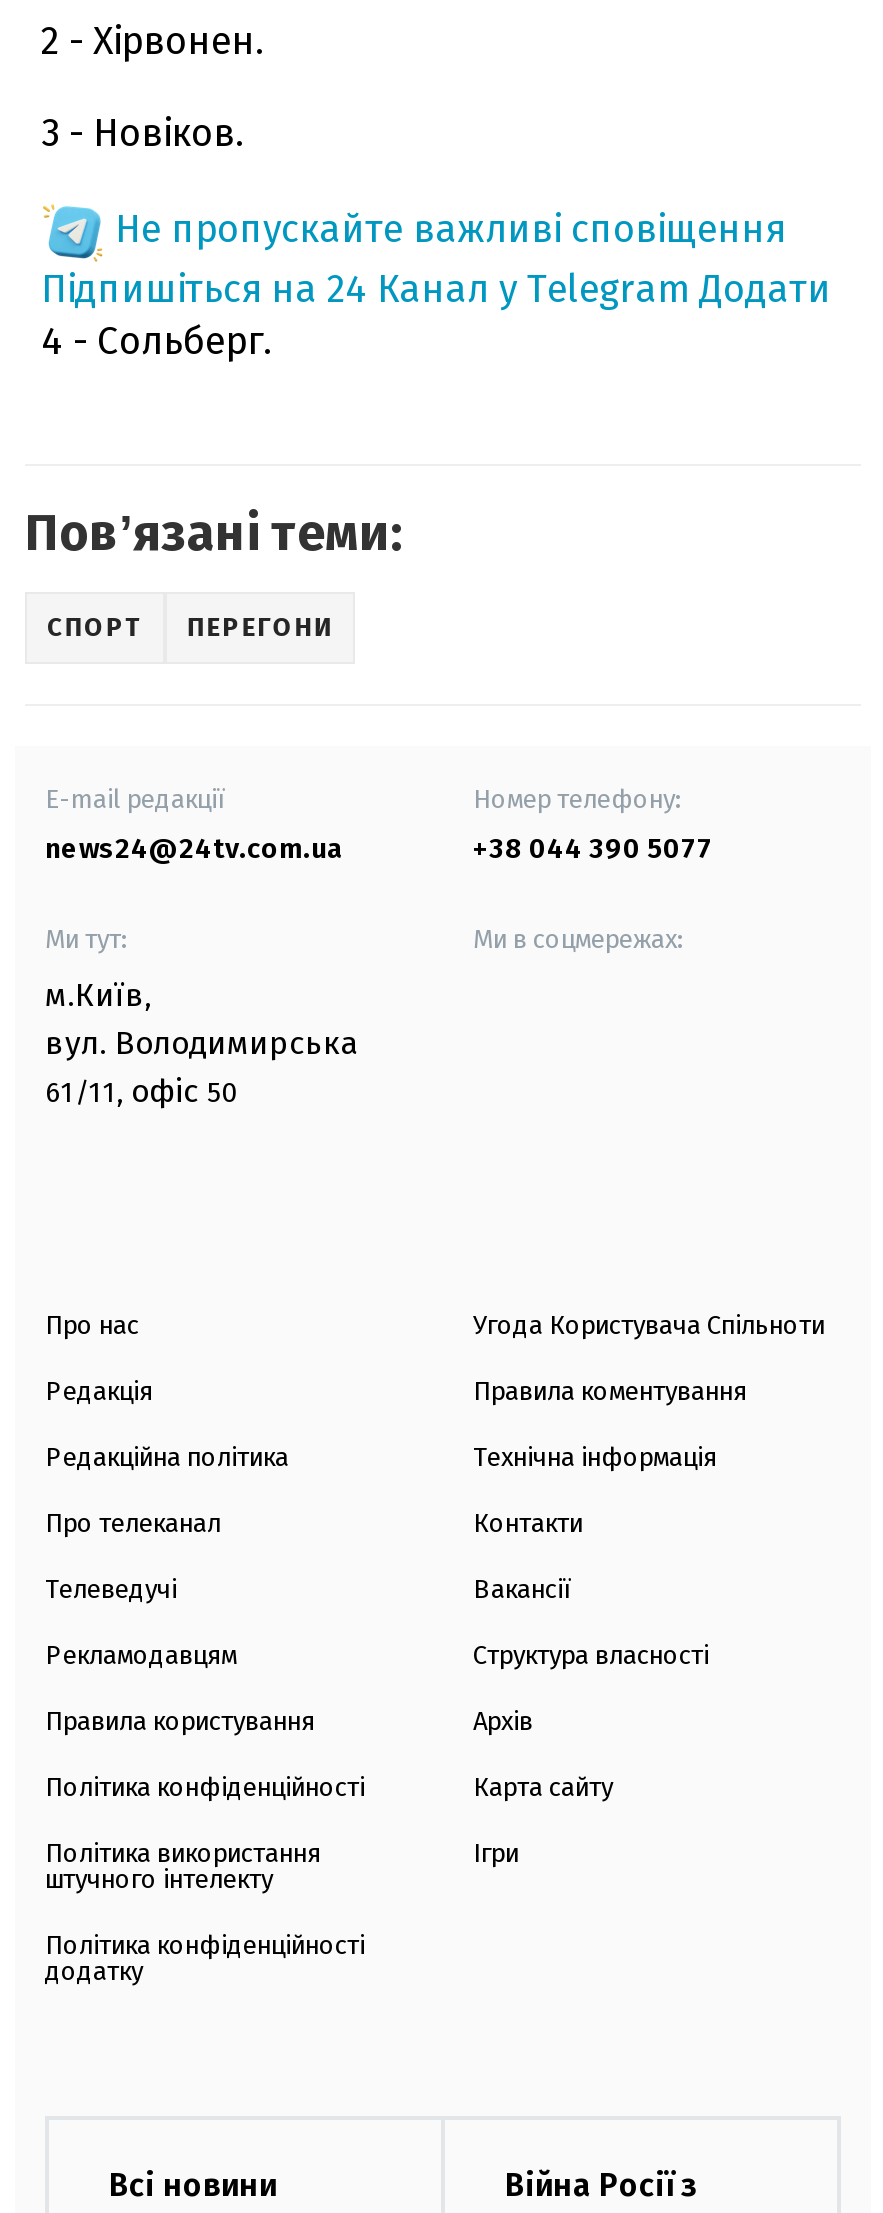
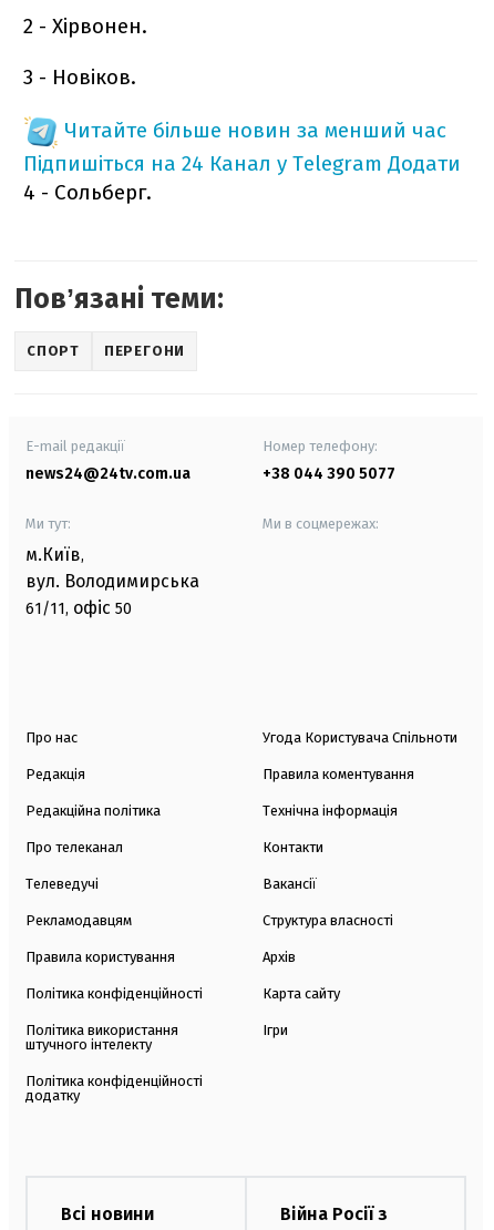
[115,205,785,251] Не пропускайте важливі сповіщення -> [64,117,446,143] Читайте більше новин за менший час

